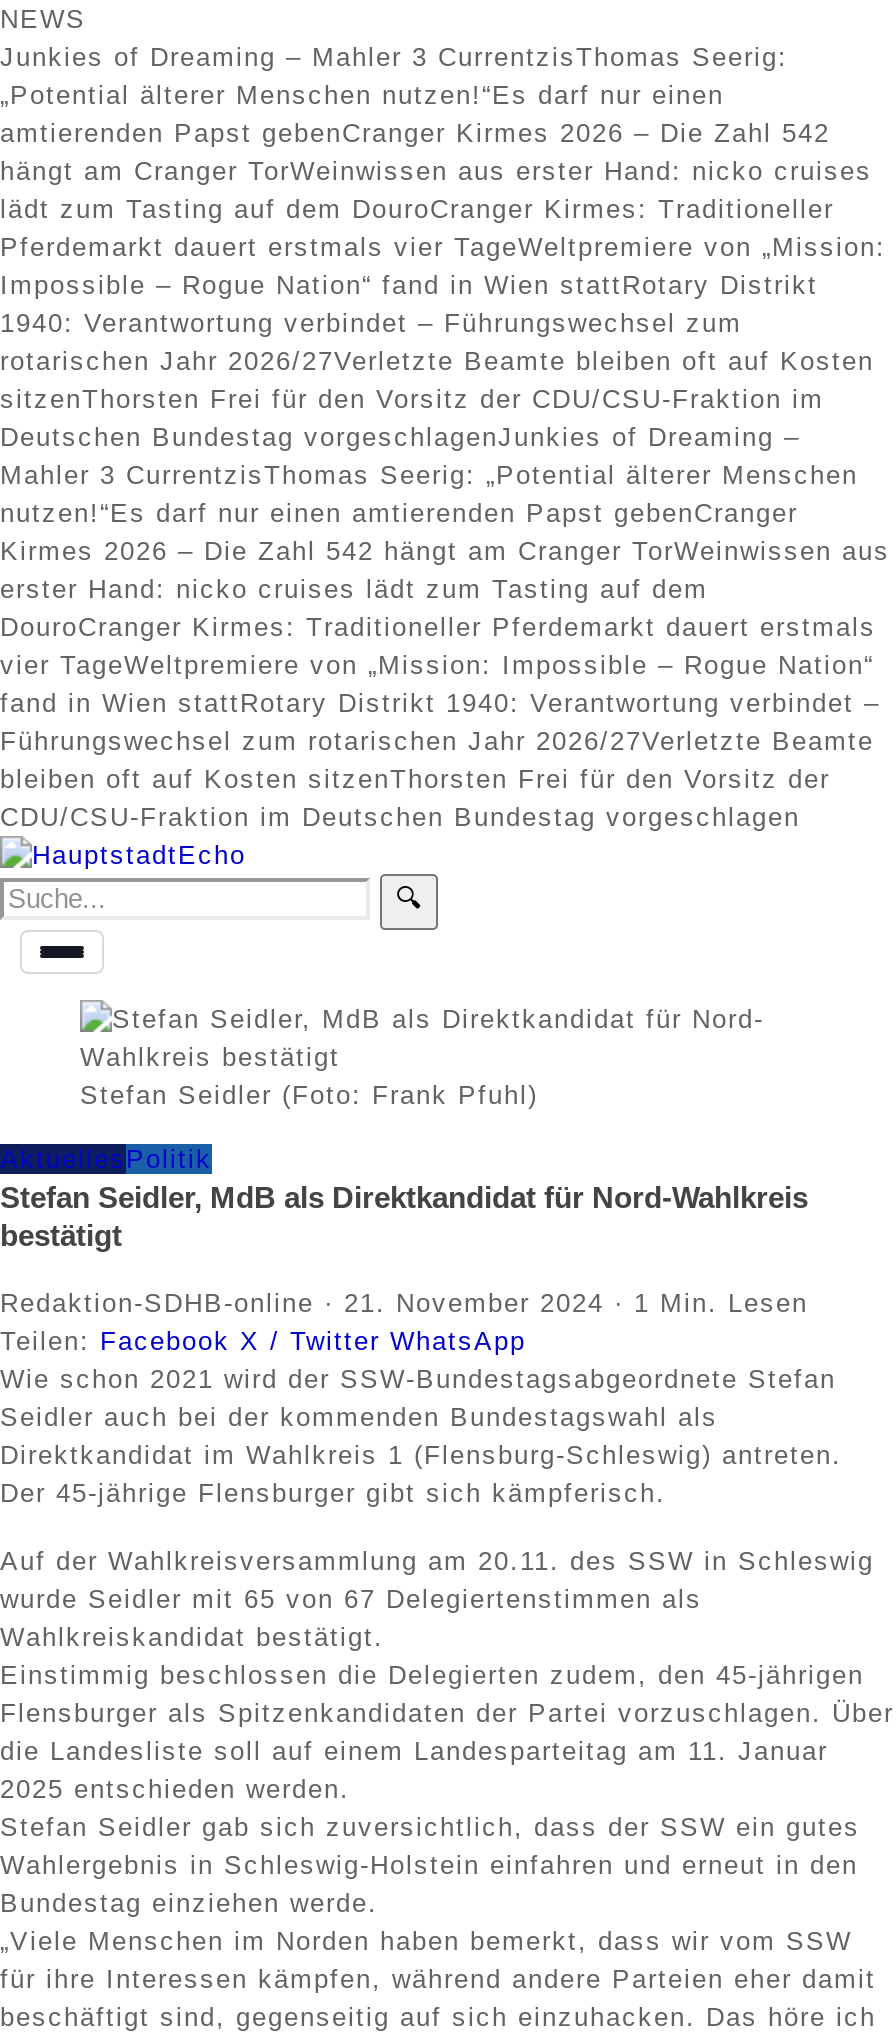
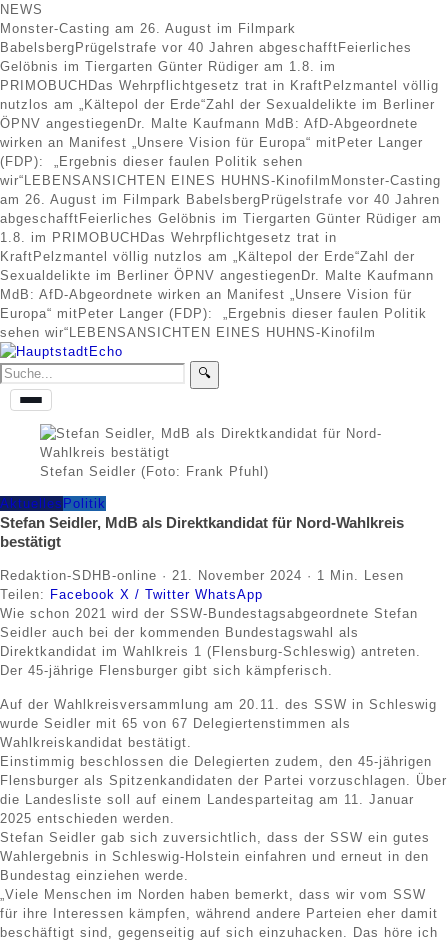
[0,42,890,832] Junkies of Dreaming – Mahler 3 CurrentzisThomas Seerig: | „Potential älterer Menschen nutzen!“Es darf nur einen | amtierenden Papst gebenCranger Kirmes 2026 – Die Zahl 542 | hängt am Cranger TorWeinwissen aus erster Hand: nicko cruises | lädt zum Tasting auf dem DouroCranger Kirmes: Traditioneller | Pferdemarkt dauert erstmals vier TageWeltpremiere von „Mission: | Impossible – Rogue Nation“ fand in Wien stattRotary Distrikt | 1940: Verantwortung verbindet – Führungswechsel zum | rotarischen Jahr 2026/27Verletzte Beamte bleiben oft auf Kosten | sitzenThorsten Frei für den Vorsitz der CDU/CSU-Fraktion im | Deutschen Bundestag vorgeschlagenJunkies of Dreaming – | Mahler 3 CurrentzisThomas Seerig: „Potential älterer Menschen | nutzen!“Es darf nur einen amtierenden Papst gebenCranger | Kirmes 2026 – Die Zahl 542 hängt am Cranger TorWeinwissen aus | erster Hand: nicko cruises lädt zum Tasting auf dem | DouroCranger Kirmes: Traditioneller Pferdemarkt dauert erstmals | vier TageWeltpremiere von „Mission: Impossible – Rogue Nation“ | fand in Wien stattRotary Distrikt 1940: Verantwortung verbindet – | Führungswechsel zum rotarischen Jahr 2026/27Verletzte Beamte | bleiben oft auf Kosten sitzenThorsten Frei für den Vorsitz der | CDU/CSU-Fraktion im Deutschen Bundestag vorgeschlagen -> [0,21,442,340] Monster-Casting am 26. August im Filmpark | BabelsbergPrügelstrafe vor 40 Jahren abgeschafftFeierliches | Gelöbnis im Tiergarten Günter Rüdiger am 1.8. im | PRIMOBUCH Das Wehrpflichtgesetz trat in KraftPelzmantel völlig | nutzlos am „Kältepol der Erde“Zahl der Sexualdelikte im Berliner | ÖPNV angestiegenDr. Malte Kaufmann MdB: AfD-Abgeordnete | wirken an Manifest „Unsere Vision für Europa“ mitPeter Langer | (FDP): „Ergebnis dieser faulen Politik sehen | wir“LEBENSANSICHTEN EINES HUHNS-Kinofilm Monster-Casting | am 26. August im Filmpark BabelsbergPrügelstrafe vor 40 Jahren | abgeschafftFeierliches Gelöbnis im Tiergarten Günter Rüdiger am | 1.8. im PRIMOBUCH Das Wehrpflichtgesetz trat in | KraftPelzmantel völlig nutzlos am „Kältepol der Erde“Zahl der | Sexualdelikte im Berliner ÖPNV angestiegenDr. Malte Kaufmann | MdB: AfD-Abgeordnete wirken an Manifest „Unsere Vision für | Europa“ mitPeter Langer (FDP): „Ergebnis dieser faulen Politik | sehen wir“LEBENSANSICHTEN EINES HUHNS-Kinofilm

